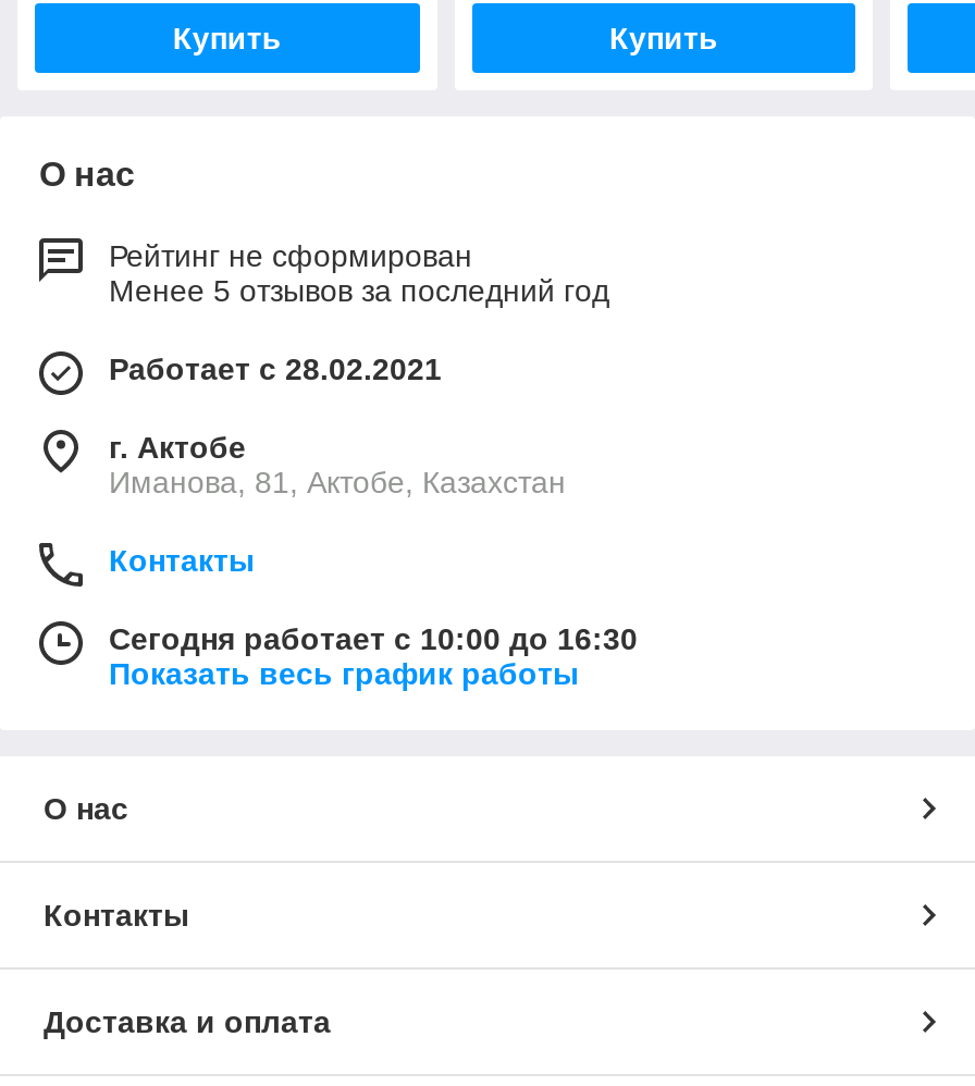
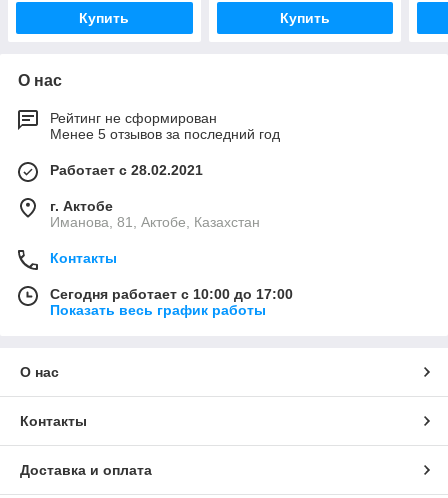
[109,622,638,657] Сегодня работает с 10:00 до 16:30 -> [50,286,293,302] Сегодня работает с 10:00 до 17:00

